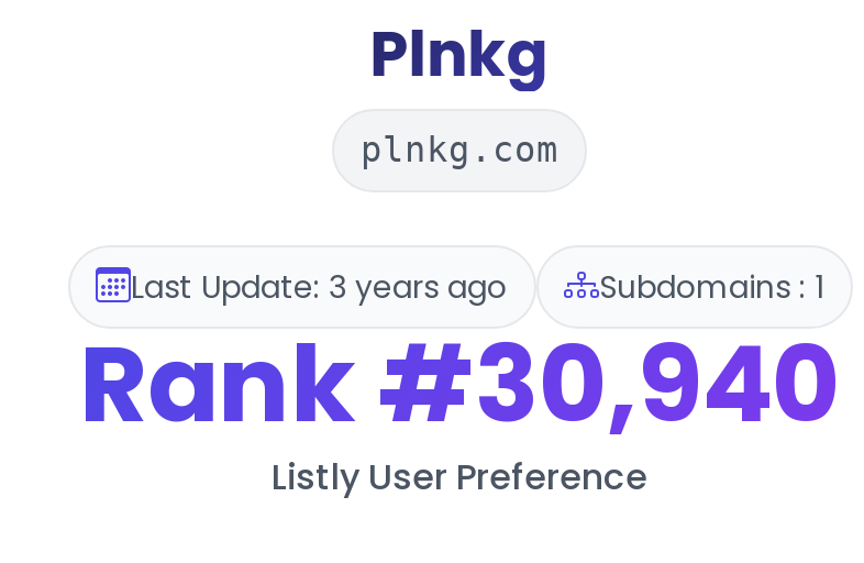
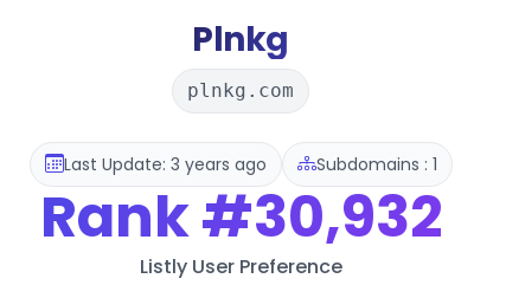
[79,311,840,459] Rank #30,940 -> [40,177,441,257] Rank #30,932

